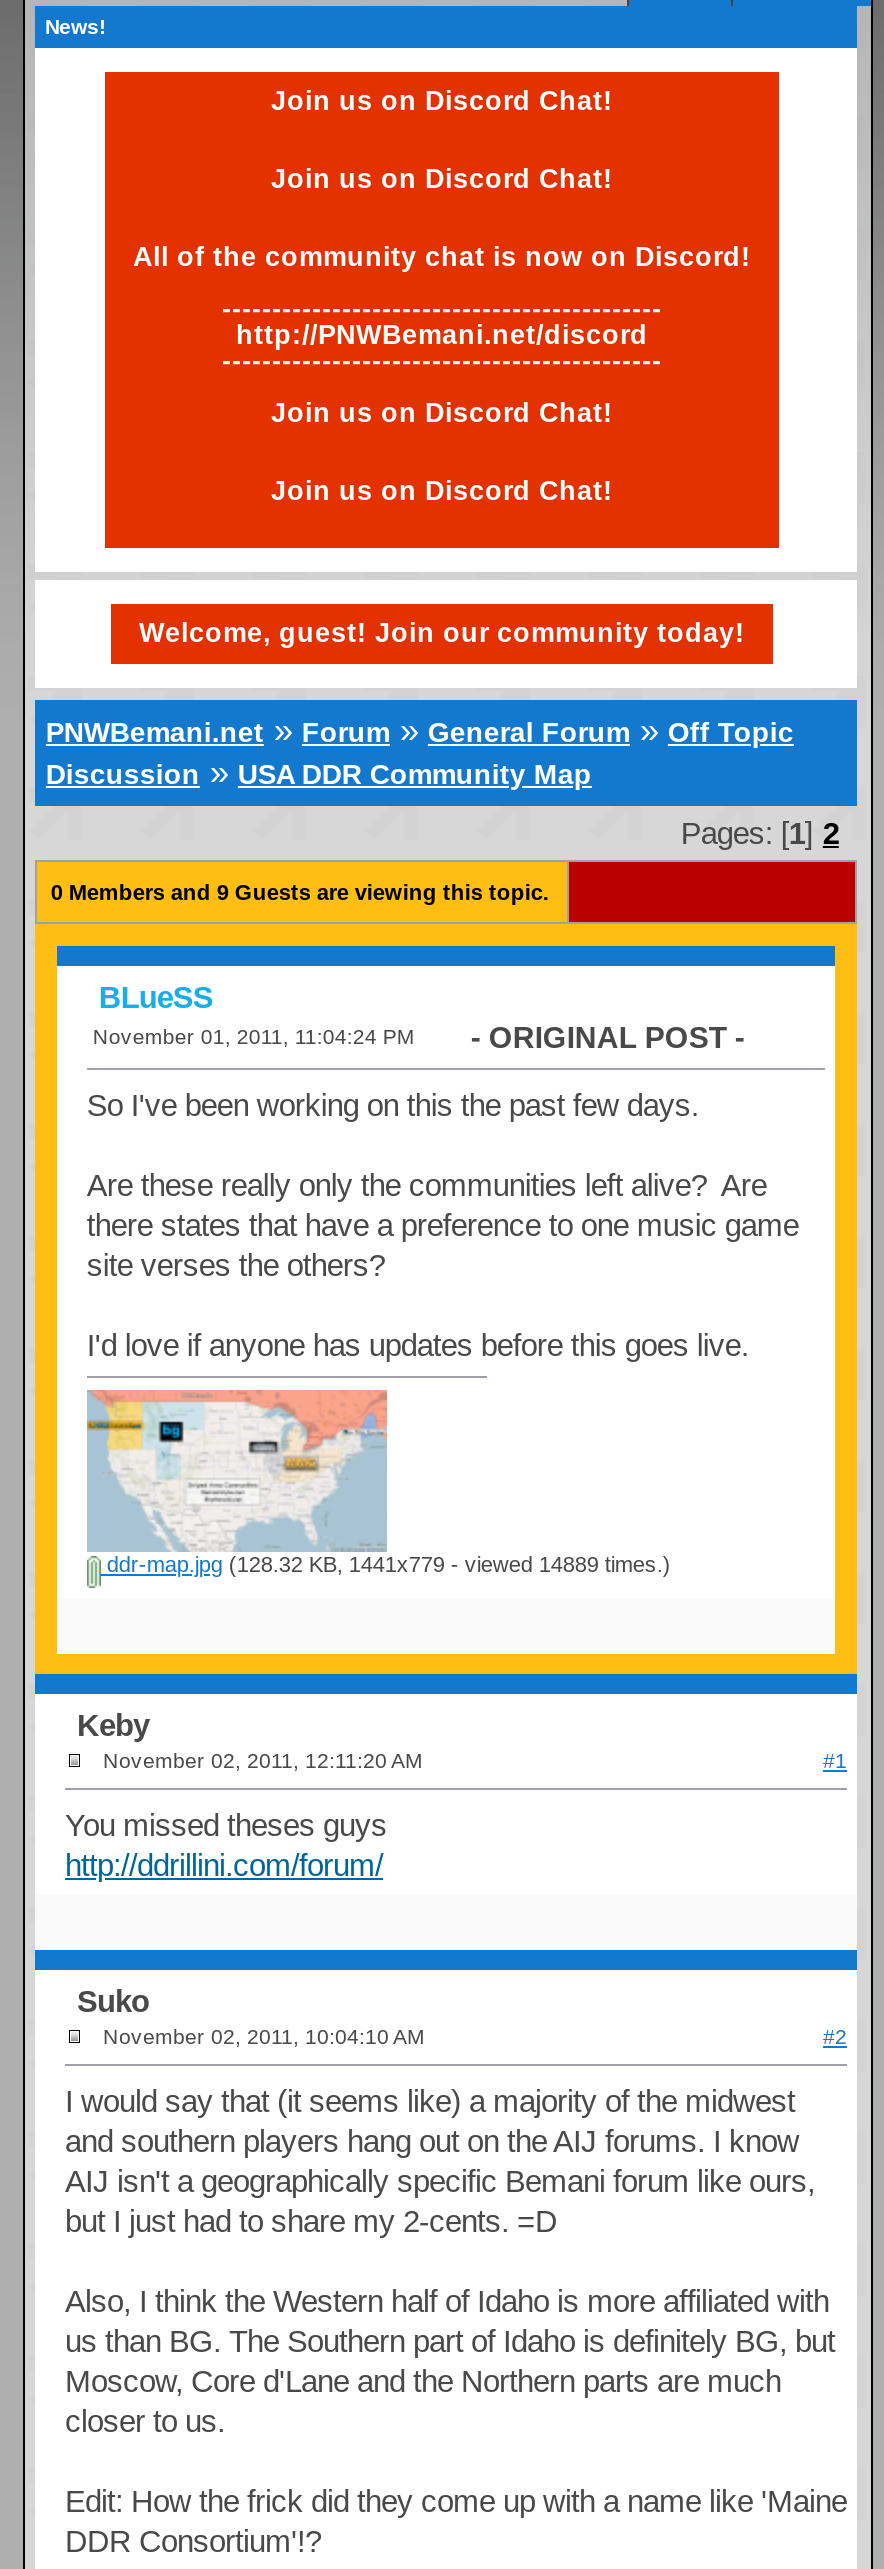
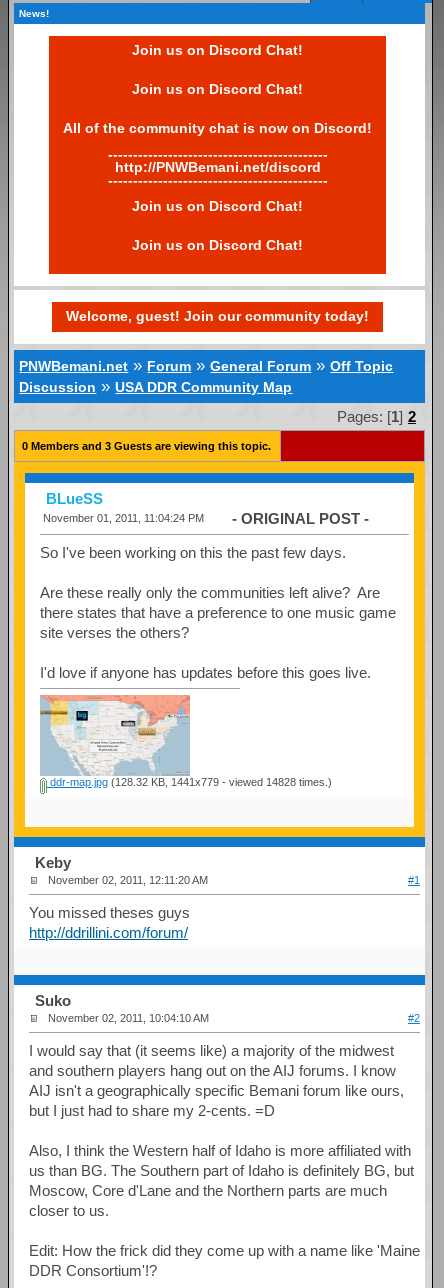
[51,880,549,904] 0 Members and 9 Guests are viewing this topic. -> [22,440,271,452] 0 Members and 3 Guests are viewing this topic.
[101,1552,671,1576] ddr-map.jpg (128.32 KB, 1441x779 - viewed 14889 times.) -> [47,776,332,788] ddr-map.jpg (128.32 KB, 1441x779 - viewed 14828 times.)

